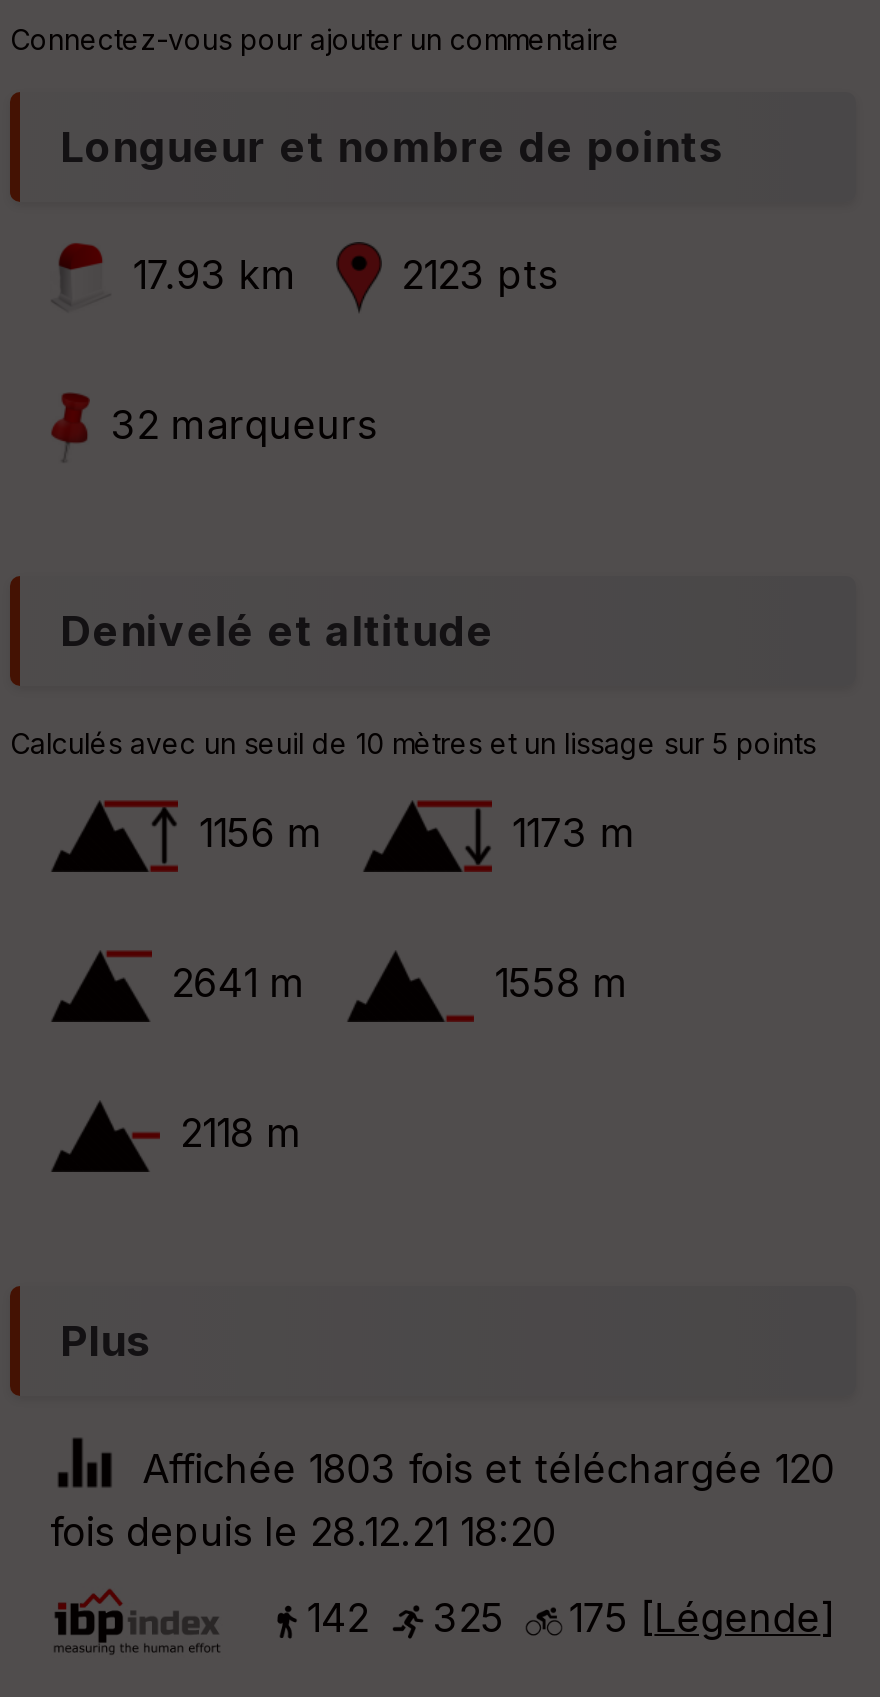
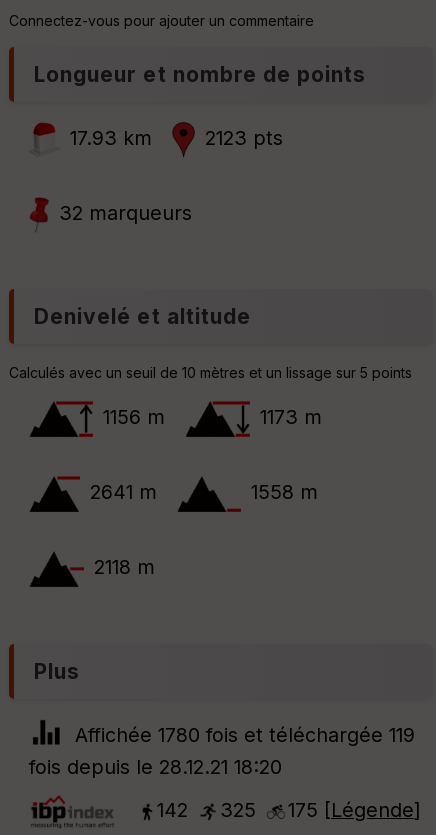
[142,1444,834,1492] Affichée 1803 fois et téléchargée 120 -> [75,723,415,747] Affichée 1780 fois et téléchargée 119

